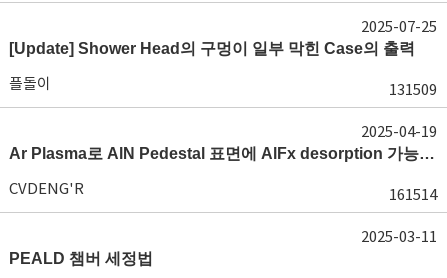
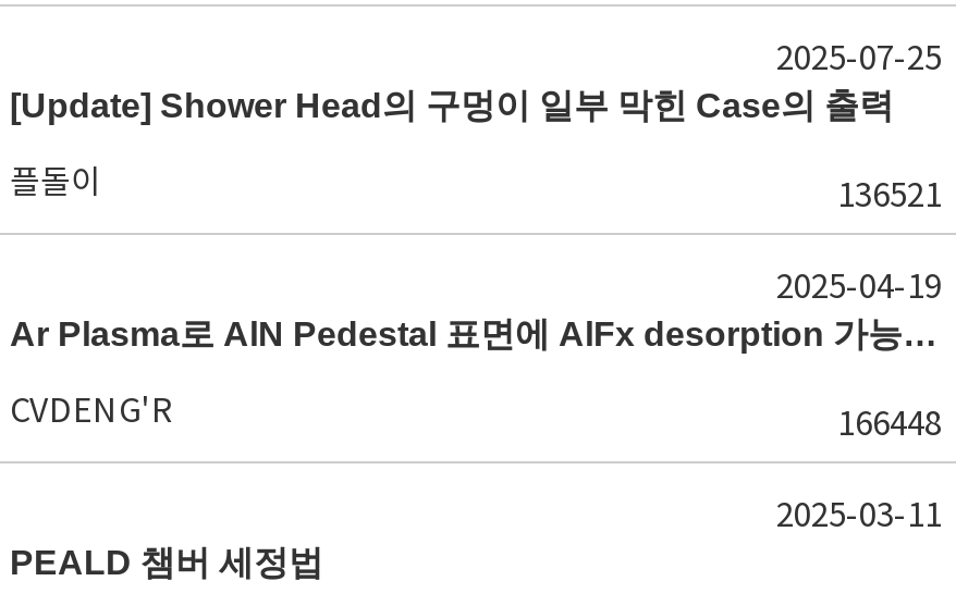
[389,80,437,99] 131509 -> [837,174,942,215] 136521
[389,185,437,204] 161514 -> [837,402,942,443] 166448

